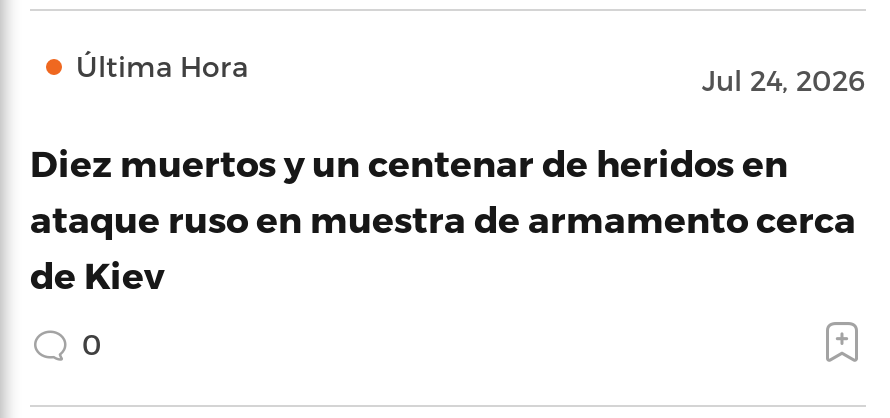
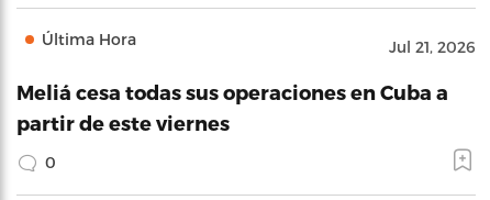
[702,62,866,96] Jul 24, 2026 -> [389,37,476,56] Jul 21, 2026
[30,140,856,294] Diez muertos y un centenar de heridos en | ataque ruso en muestra de armamento cerca | de Kiev -> [16,80,448,134] Meliá cesa todas sus operaciones en Cuba a | partir de este viernes

